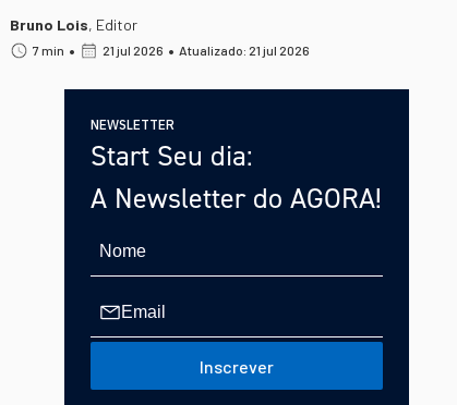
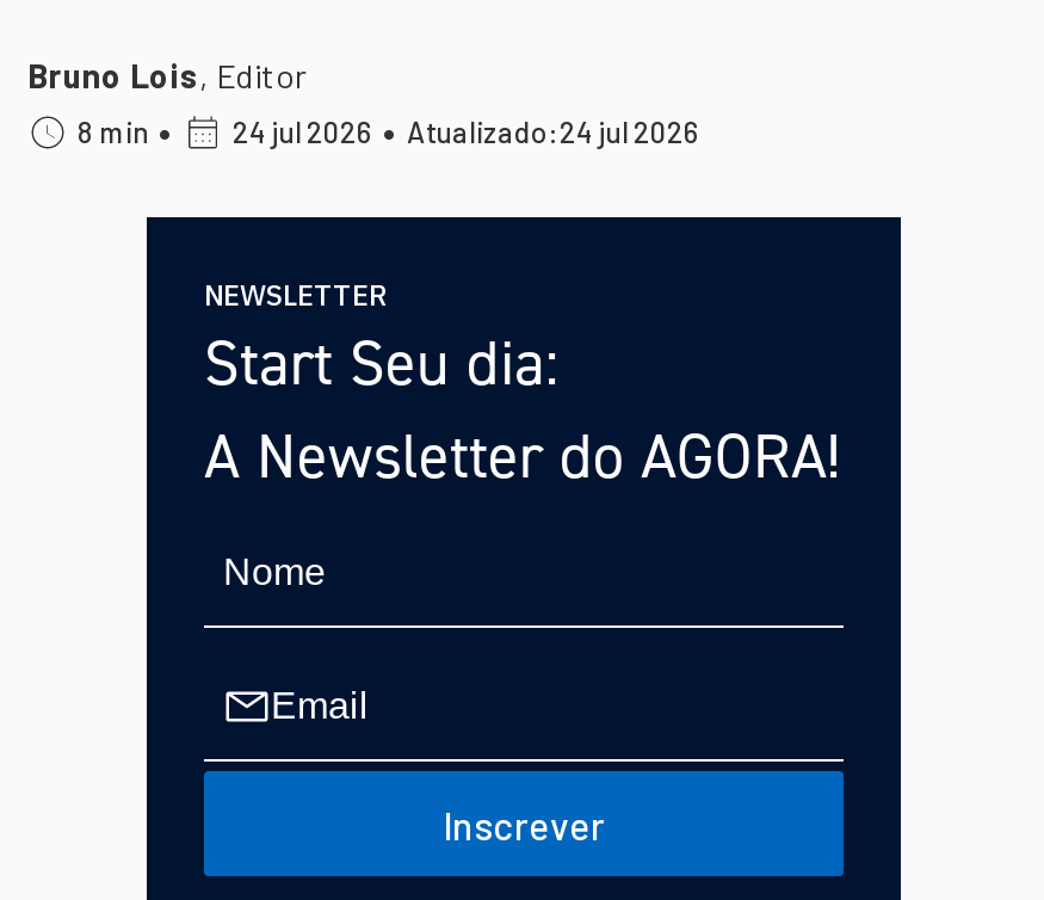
[33,39,75,60] 7 min • -> [78,107,173,153] 8 min •
[103,39,310,60] 21 jul 2026 • Atualizado: 21 jul 2026 -> [233,107,700,153] 24 jul 2026 • Atualizado: 24 jul 2026

